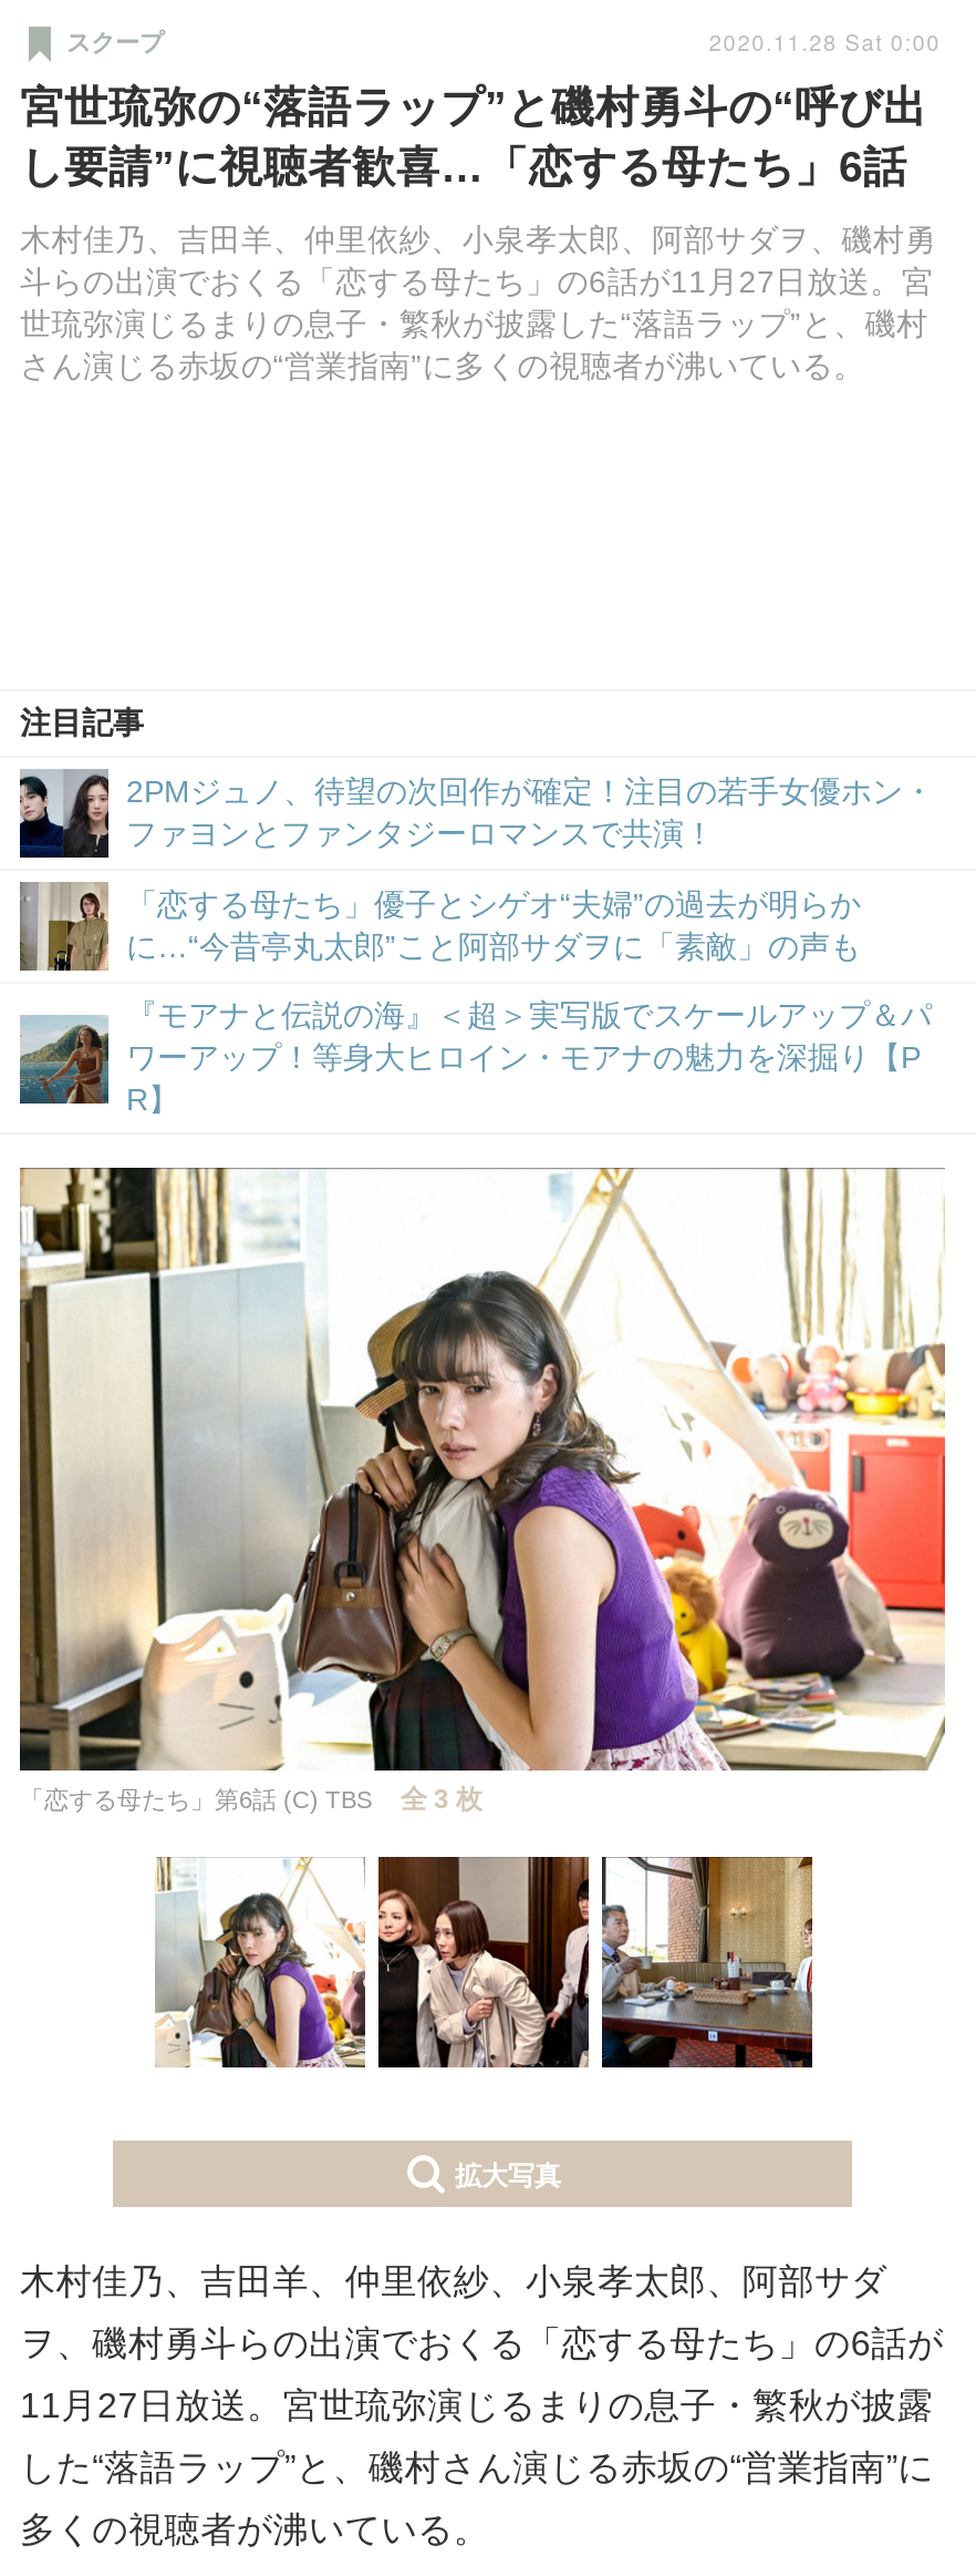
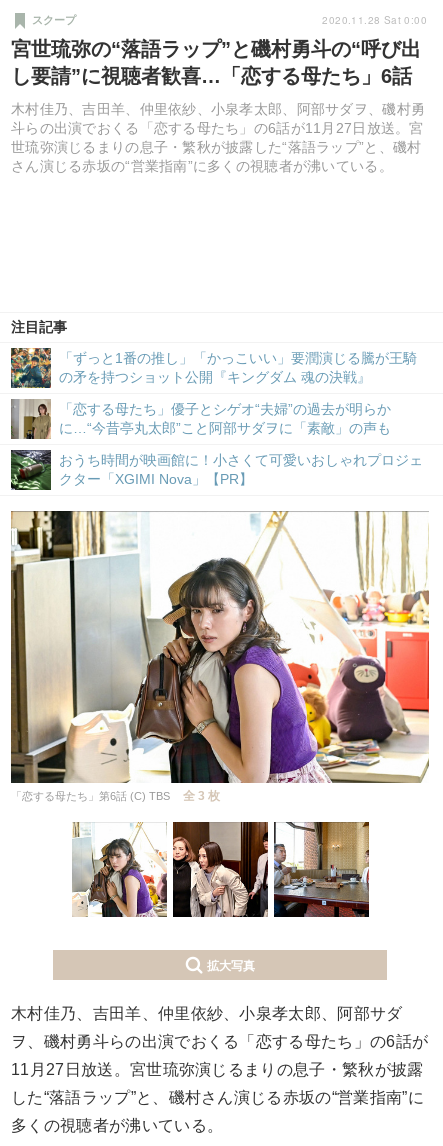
[18,769,934,860] [image] | 2PMジュノ、待望の次回作が確定！注目の若手女優ホン・ | ファヨンとファンタジーロマンスで共演！ -> [10,348,417,389] [image] | 「ずっと1番の推し」「かっこいい」要潤演じる騰が王騎 | の矛を持つショット公開『キングダム 魂の決戦』
[20,995,932,1117] [image] | 『モアナと伝説の海』＜超＞実写版でスケールアップ＆パ | ワーアップ！等身大ヒロイン・モアナの魅力を深掘り【P | R】 -> [10,449,423,491] [image] | おうち時間が映画館に！小さくて可愛いおしゃれプロジェ | クター「XGIMI Nova」【PR】

